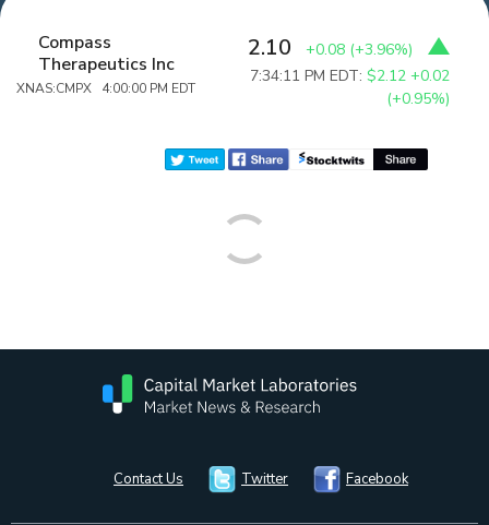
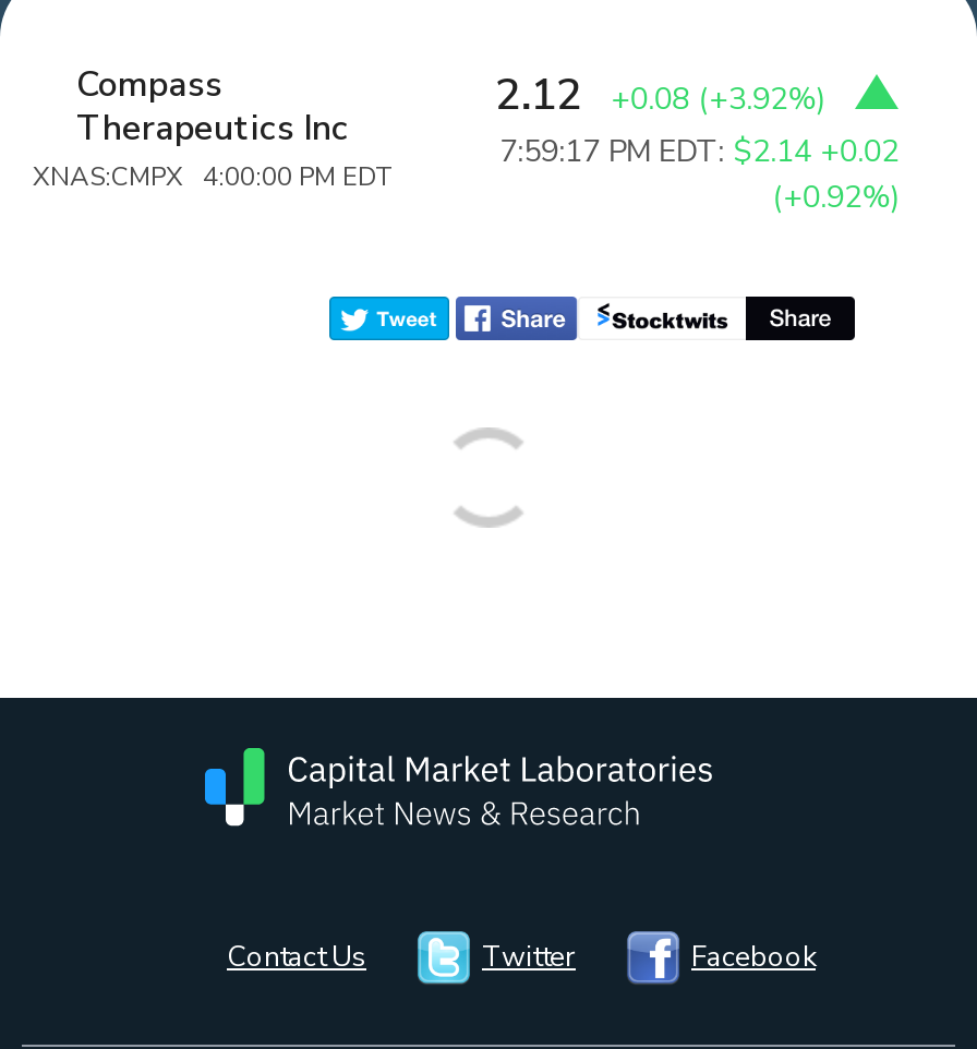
[248,33,292,62] 2.10 -> [495,65,582,124] 2.12
[306,39,417,60] +0.08 (+3.96%) -> [611,79,833,120] +0.08 (+3.92%)
[250,65,450,86] 7:34:11 PM EDT: $2.12 +0.02 -> [500,131,899,172] 7:59:17 PM EDT: $2.14 +0.02
[387,88,450,109] (+0.95%) -> [772,177,899,218] (+0.92%)

